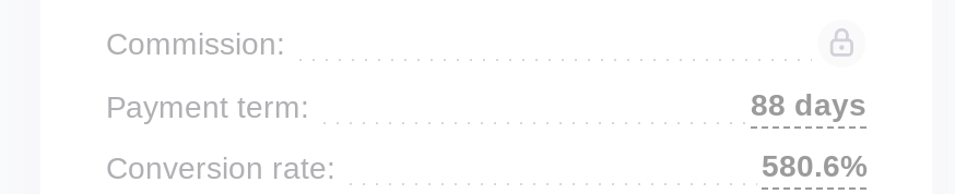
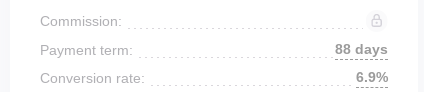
[762,148,866,183] 580.6% -> [356,69,388,85] 6.9%

